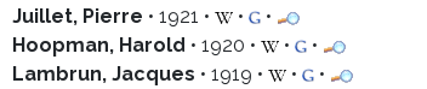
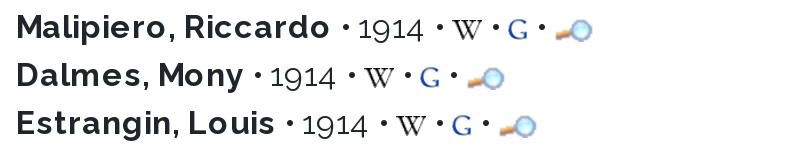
[12,5,215,27] Juillet, Pierre • 1921 • -> [16,8,452,46] Malipiero, Riccardo • 1914 •
[12,33,261,56] Hoopman, Harold • 1920 • -> [16,56,364,94] Dalmes, Mony • 1914 •
[12,62,268,85] Lambrun, Jacques • 1919 • -> [16,104,396,142] Estrangin, Louis • 1914 •

